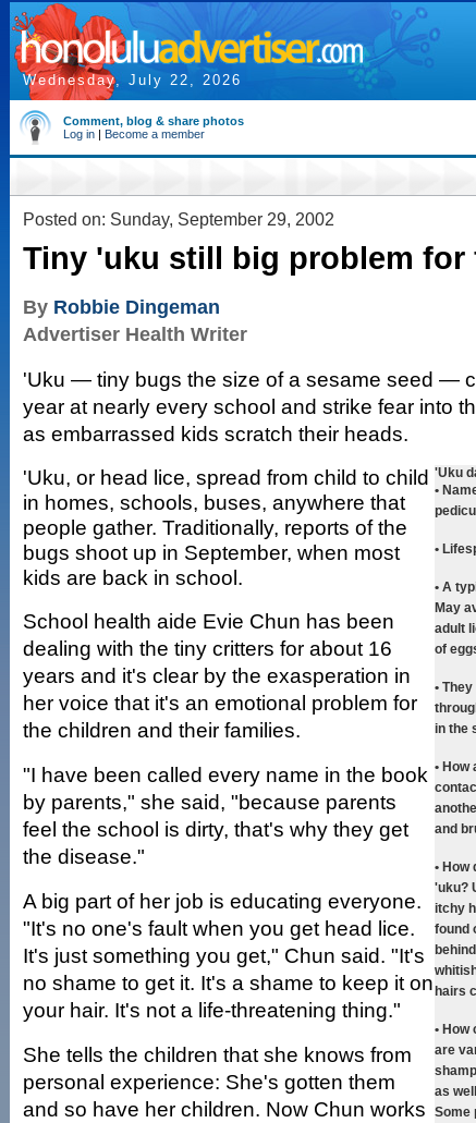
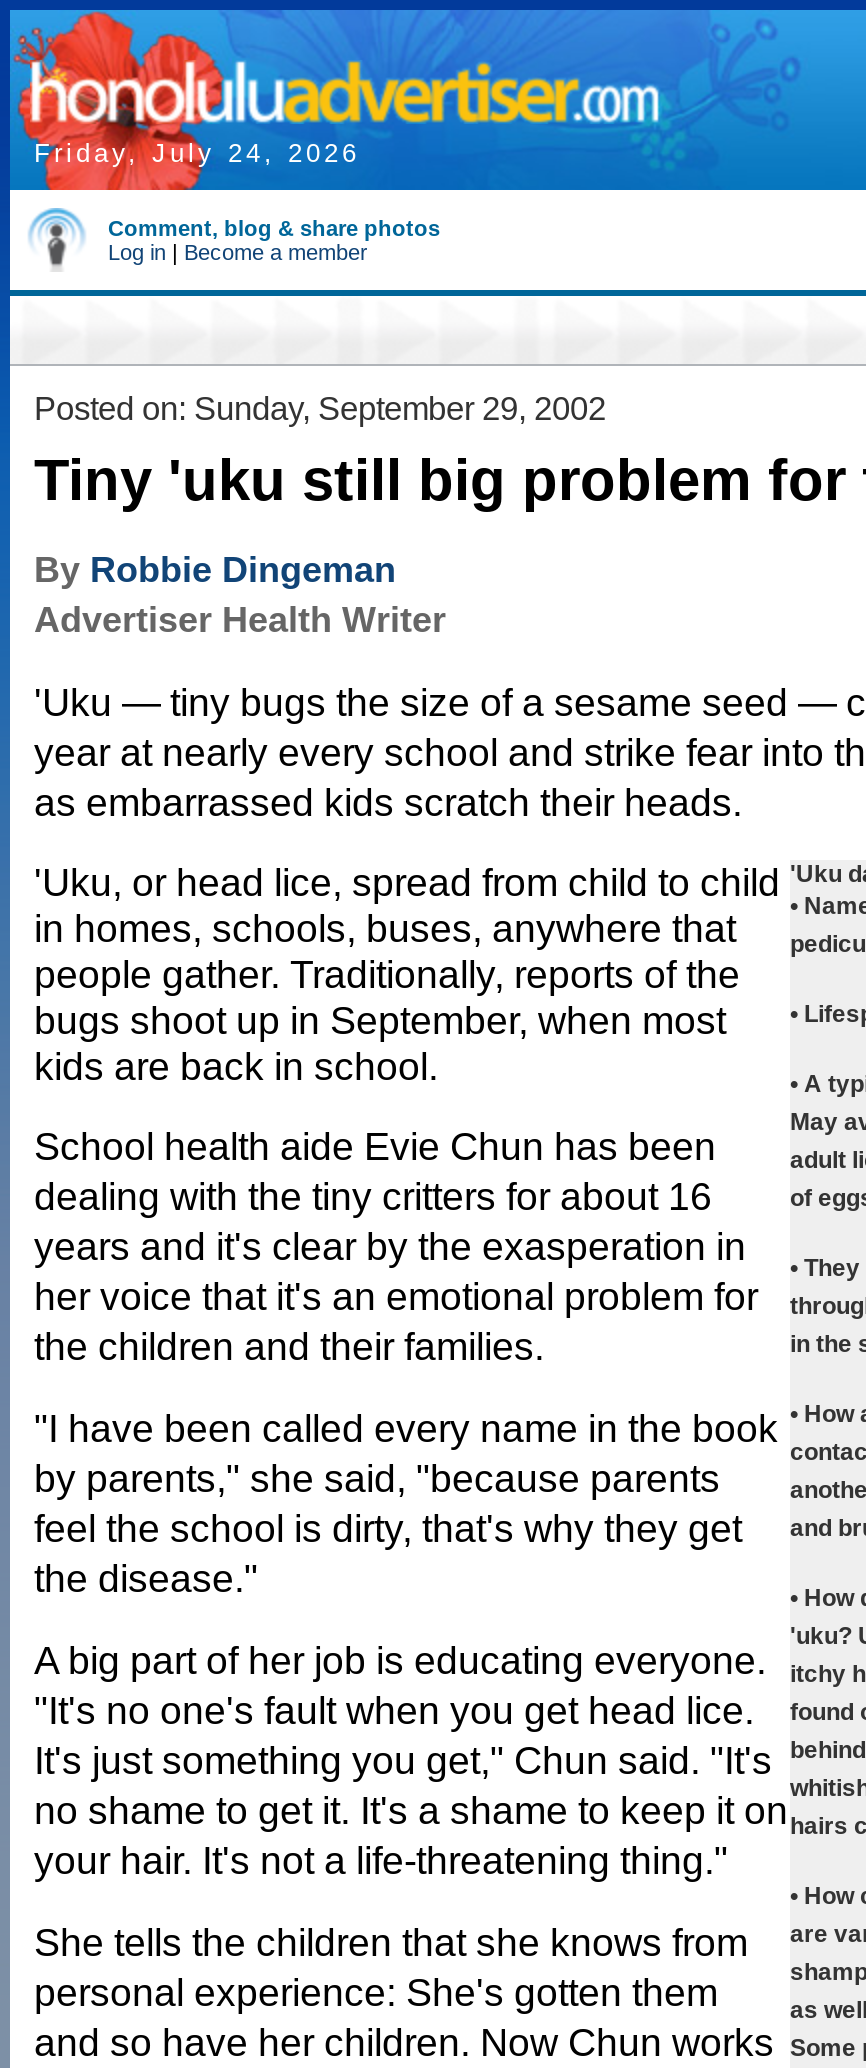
[23,72,242,88] Wednesday, July 22, 2026 -> [34,138,360,168] Friday, July 24, 2026

